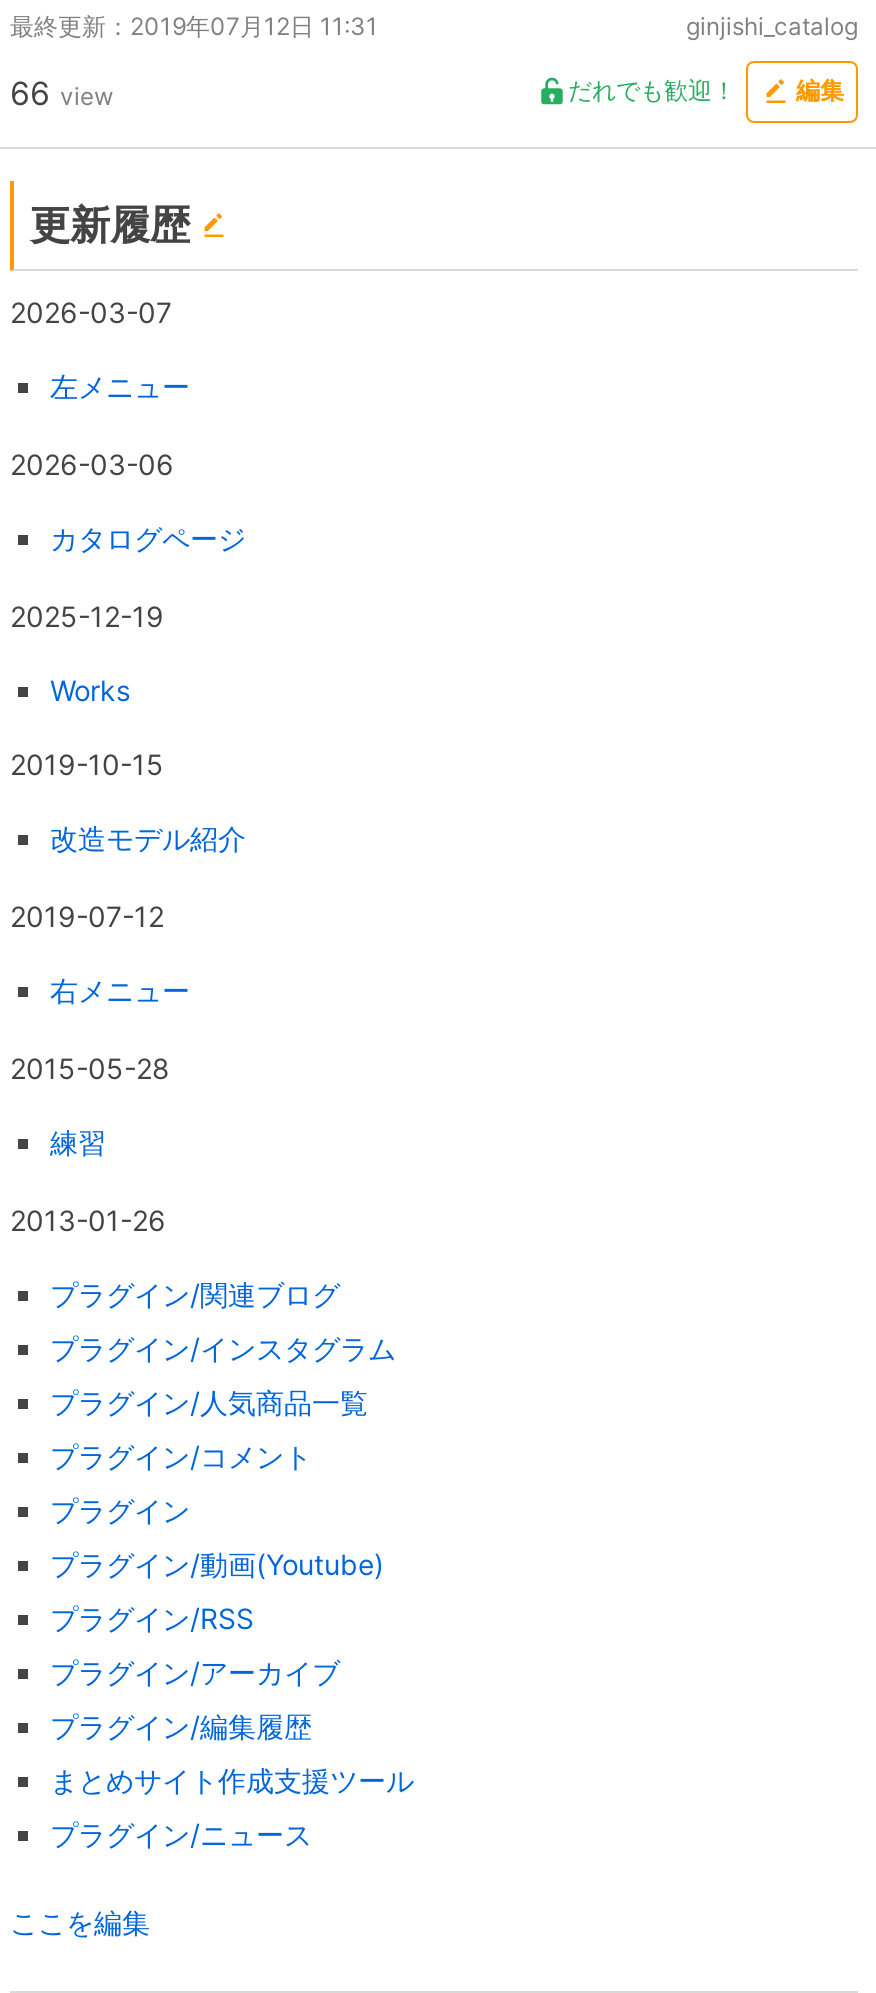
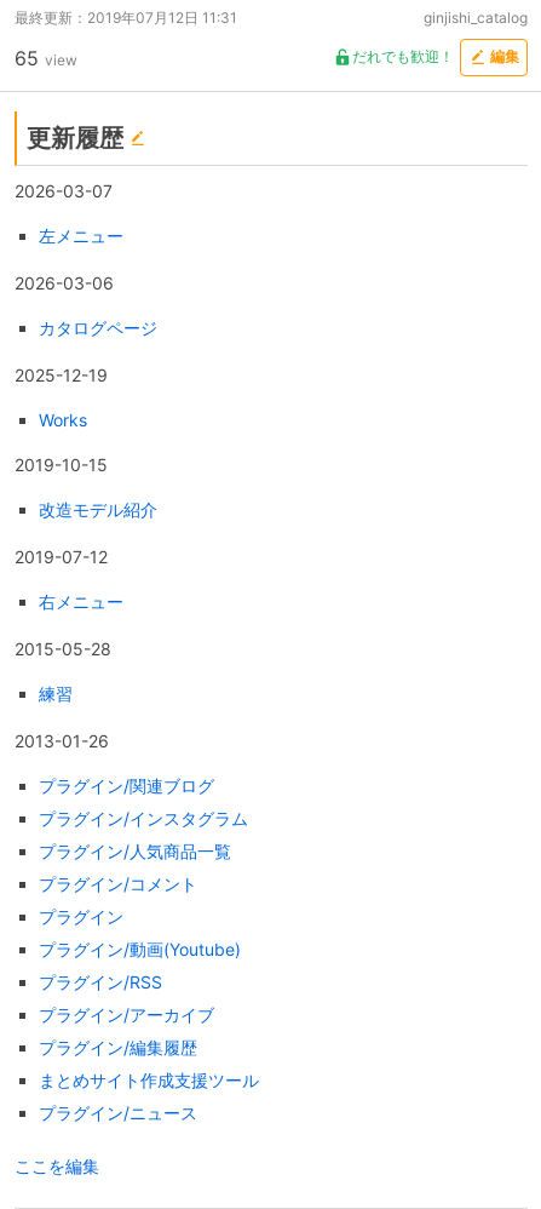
[10,72,114,112] 66 view -> [15,45,77,70] 65 view

